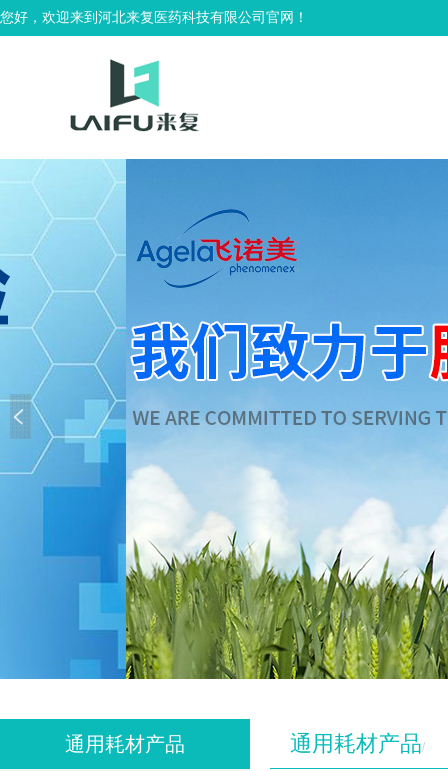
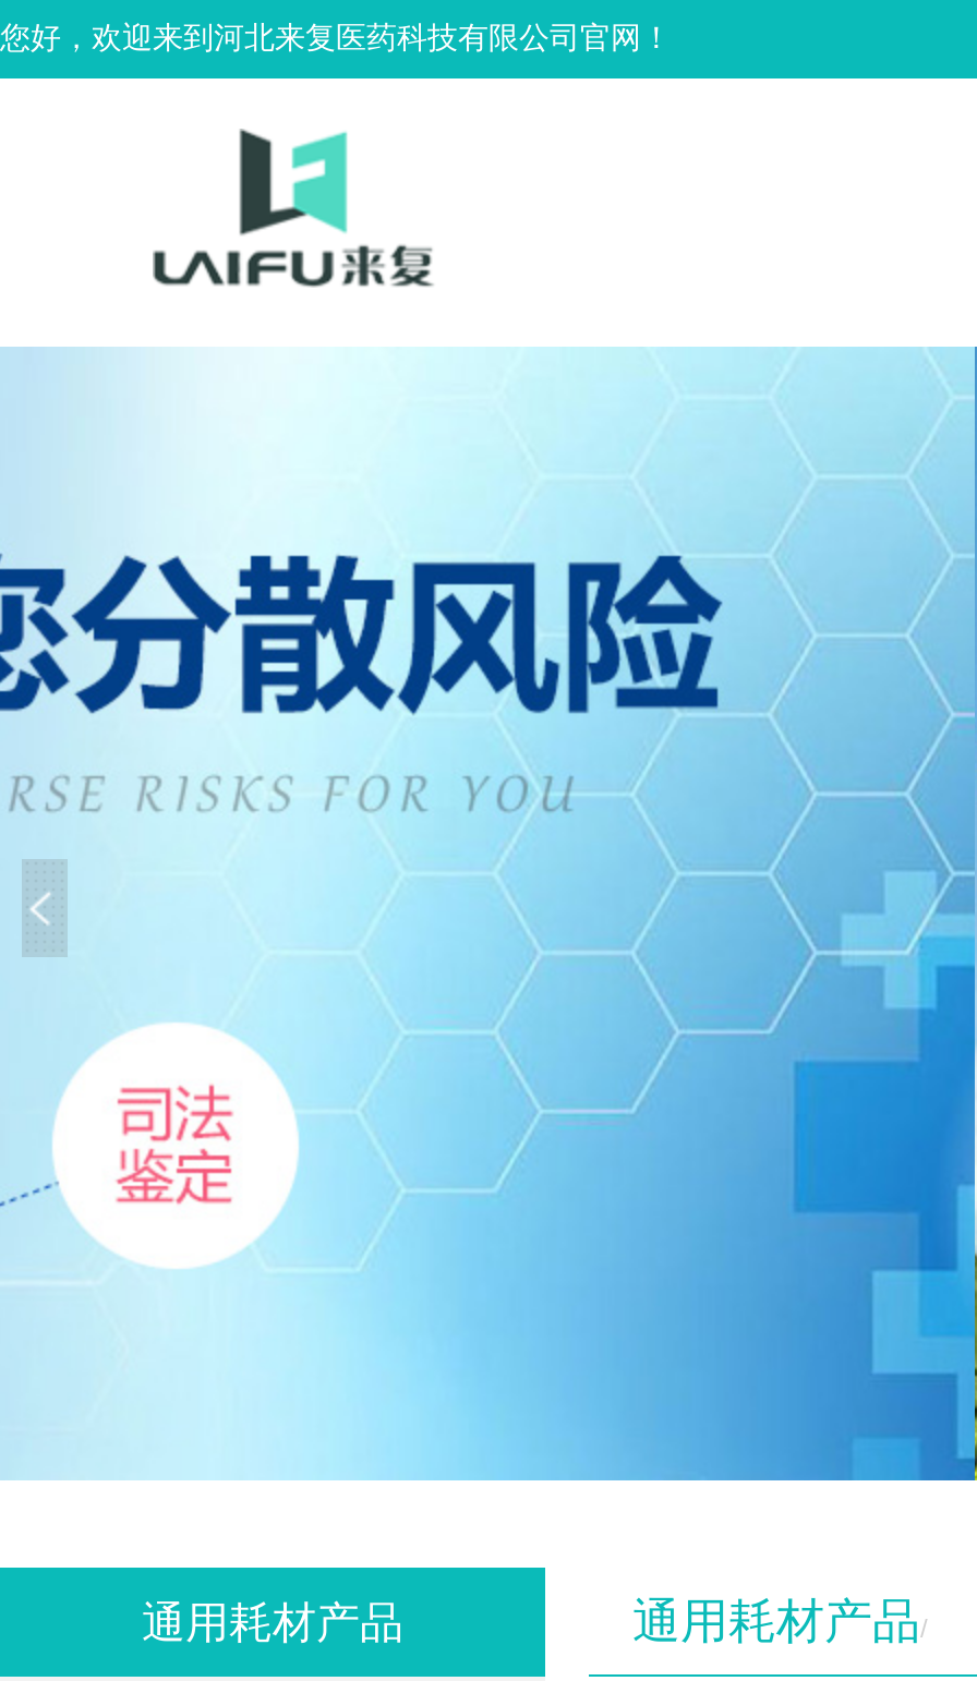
[3,158,445,680] [image] -> [7,347,970,1483] [image]

